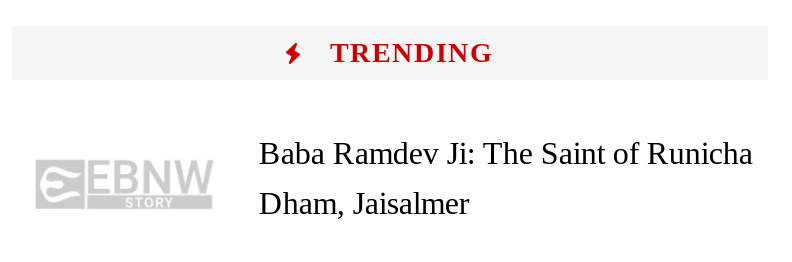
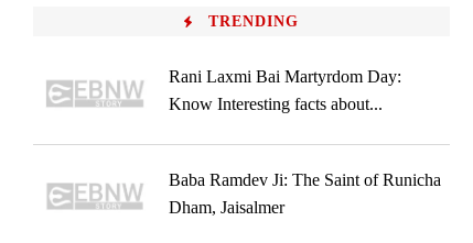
none -> [169,67,402,114] Rani Laxmi Bai Martyrdom Day: | Know Interesting facts about...

